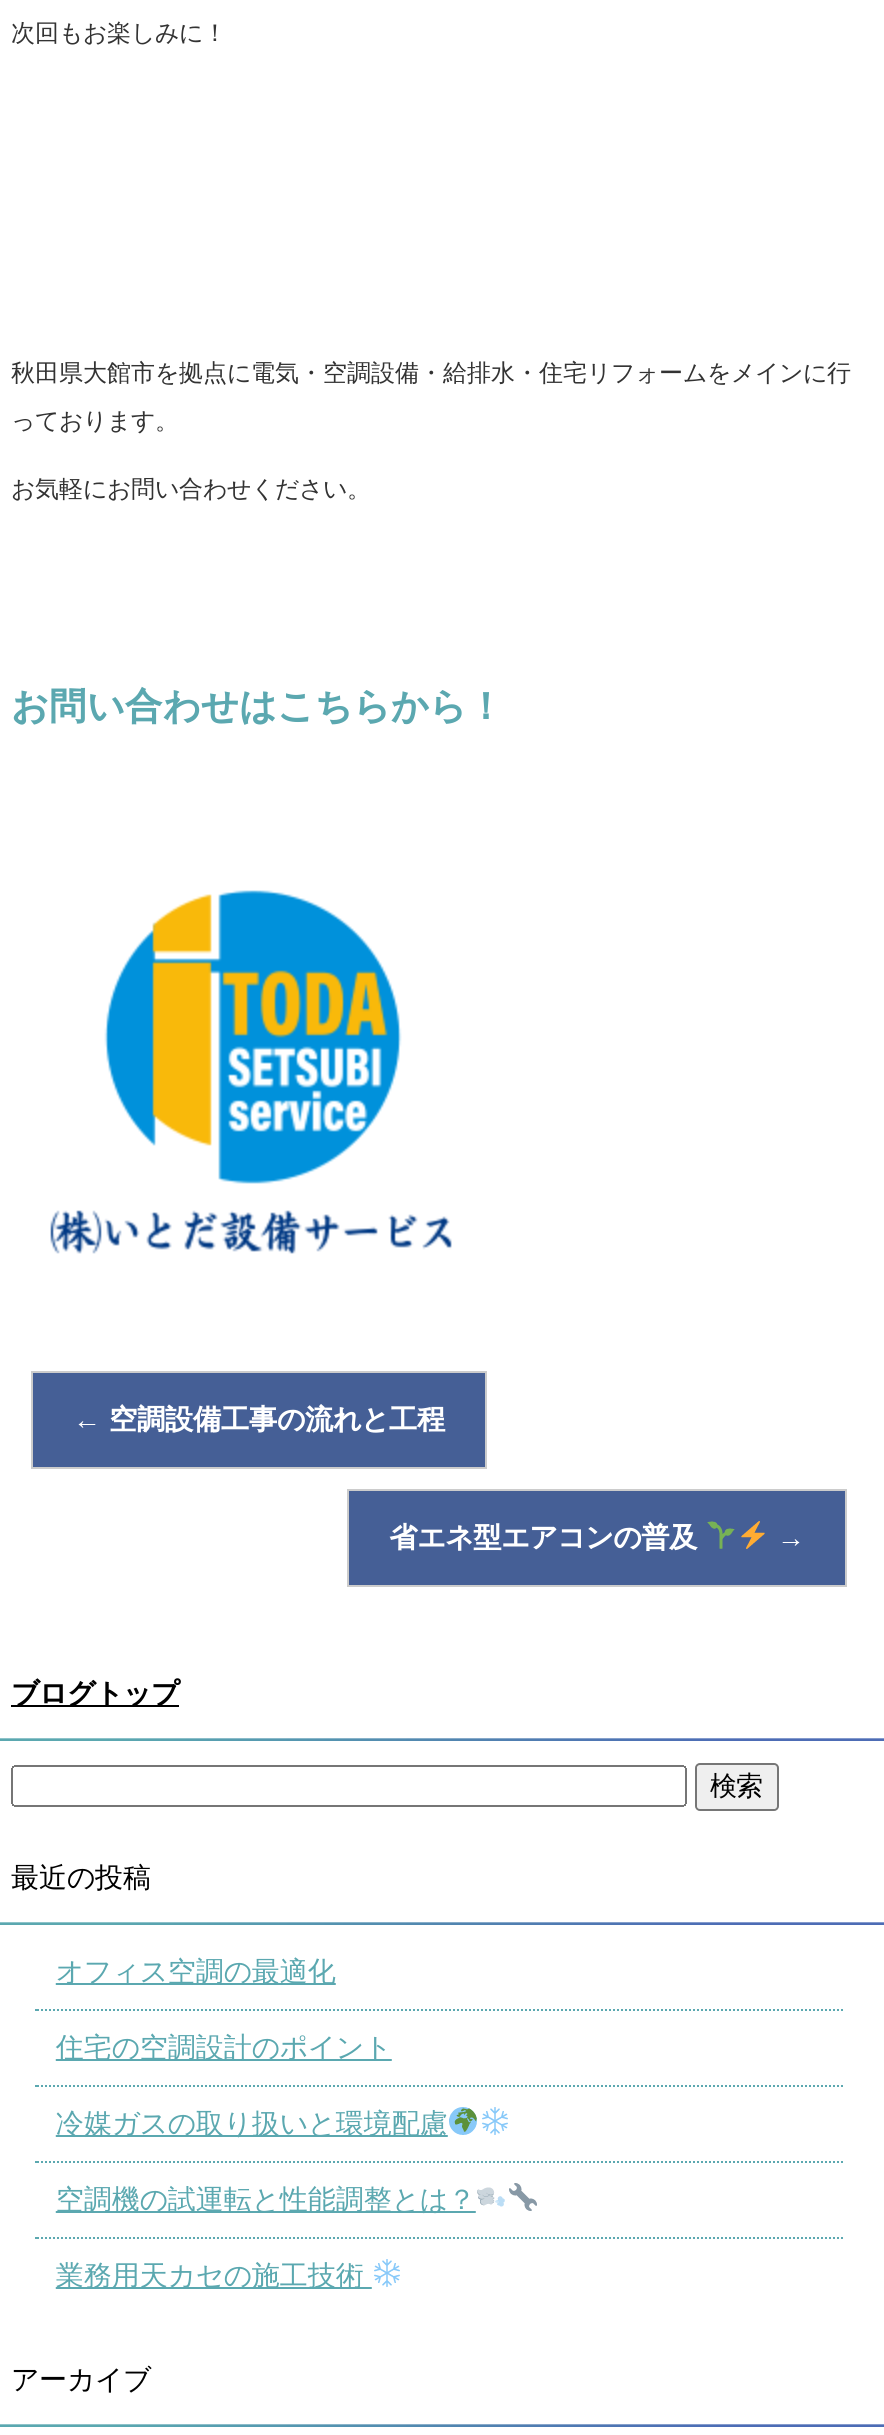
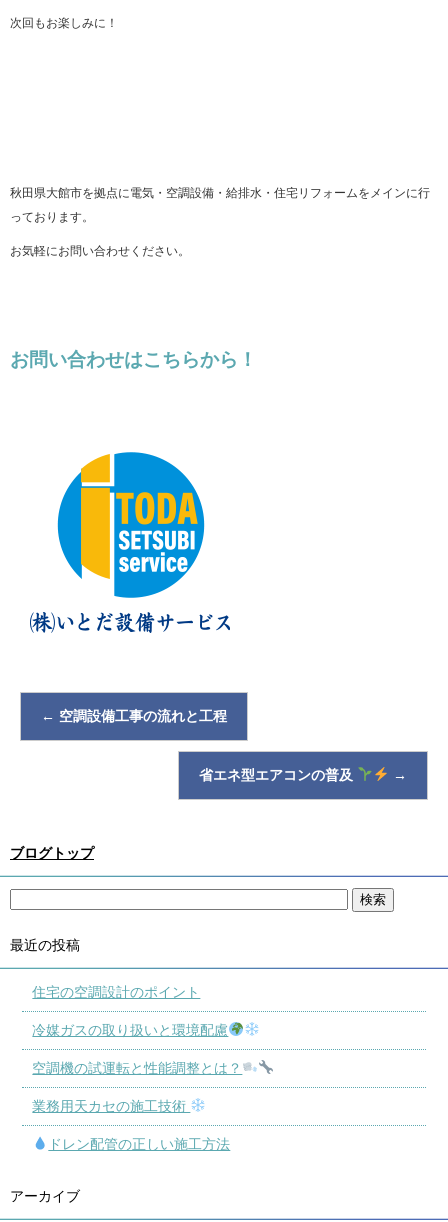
[56,1955,336,1987] オフィス空調の最適化 -> none
moved [56,2031,476,2291] -> [32,984,242,1114]: 住宅の空調設計のポイント | 冷媒ガスの取り扱いと環境配慮 | 空調機の試運転と性能調整とは？ | 業務用天カセの施工技術
none -> [48,1136,230,1152] ドレン配管の正しい施工方法

